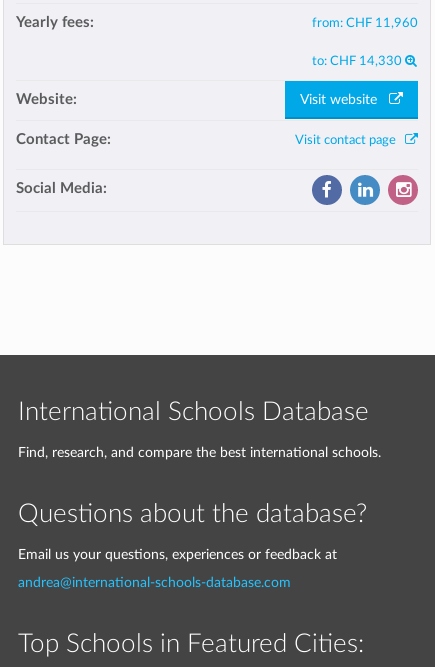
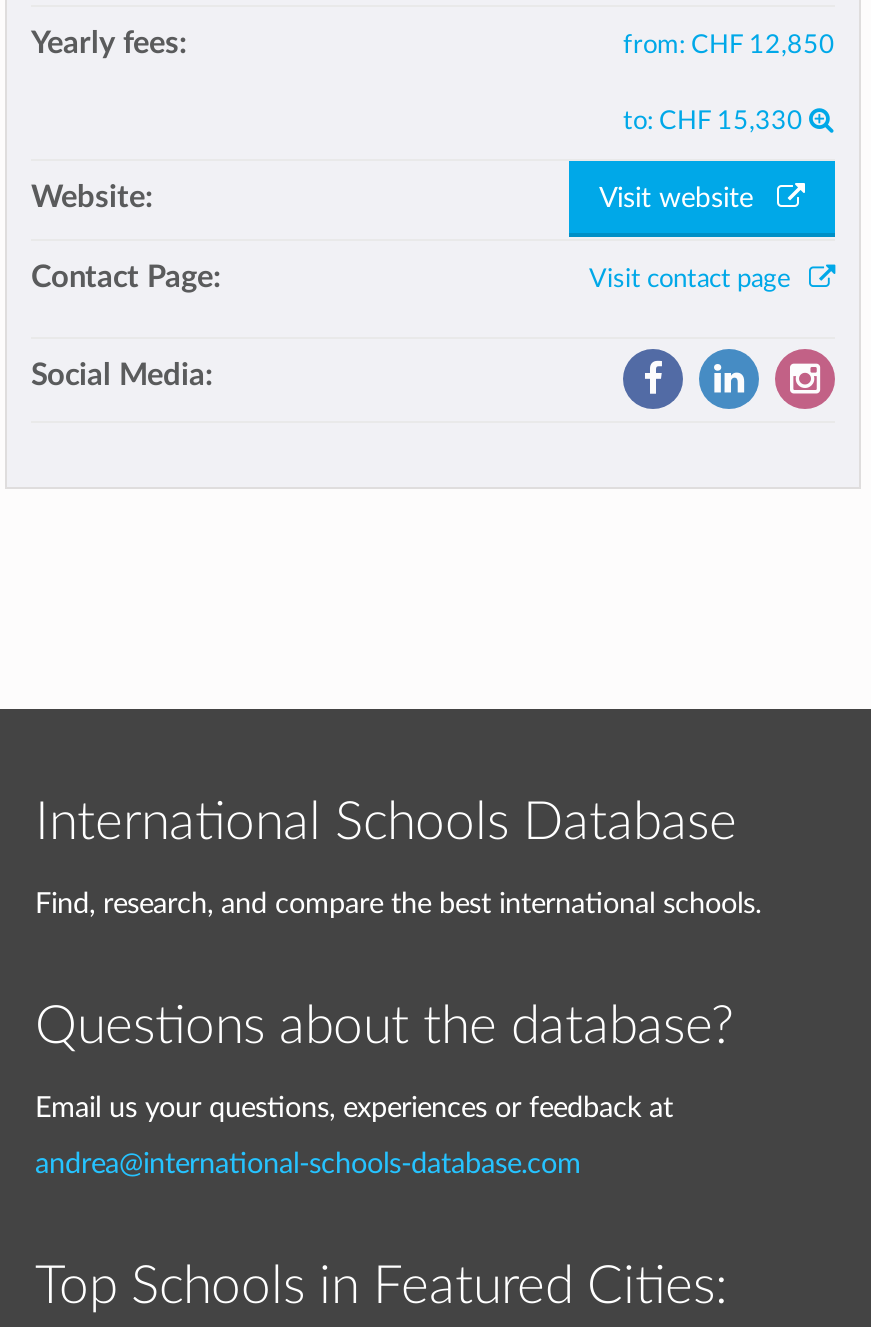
[312,16,418,30] from: CHF 11,960 -> [623,31,835,59] from: CHF 12,850
[312,54,402,68] to: CHF 14,330 -> [623,107,803,135] to: CHF 15,330

